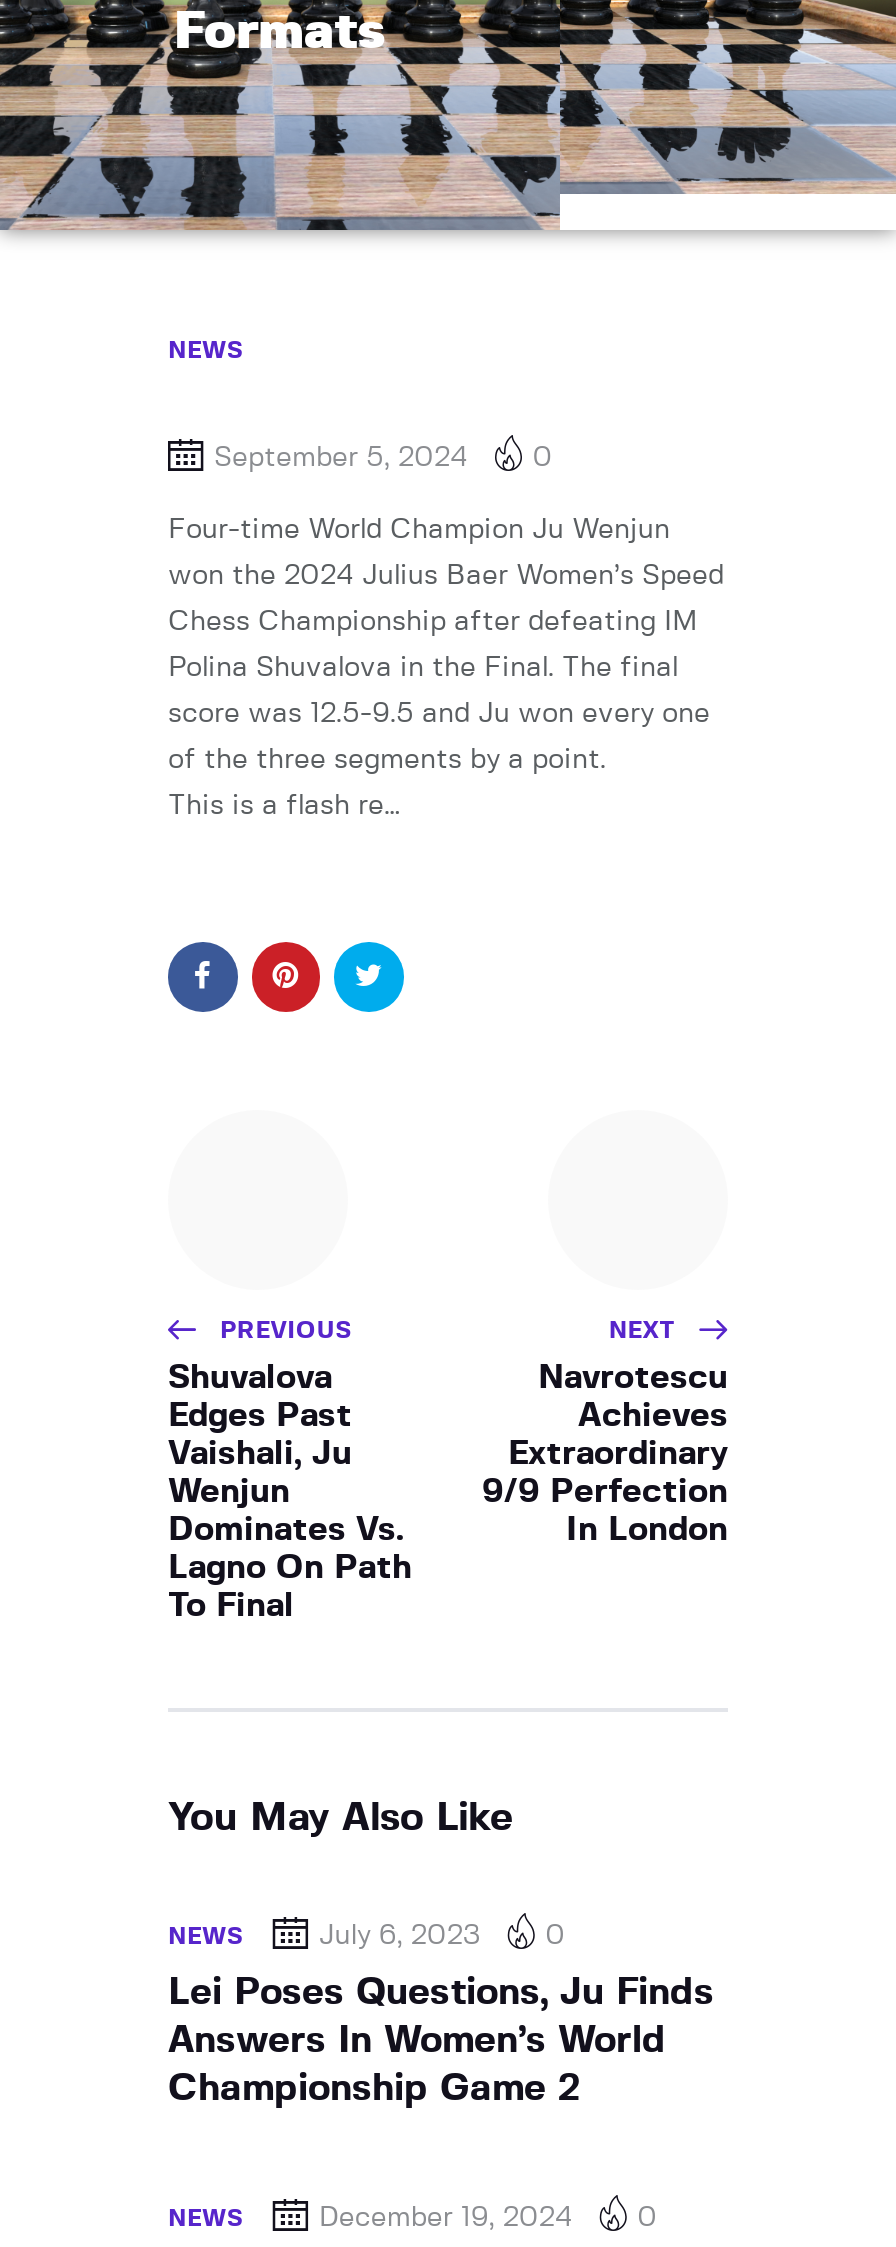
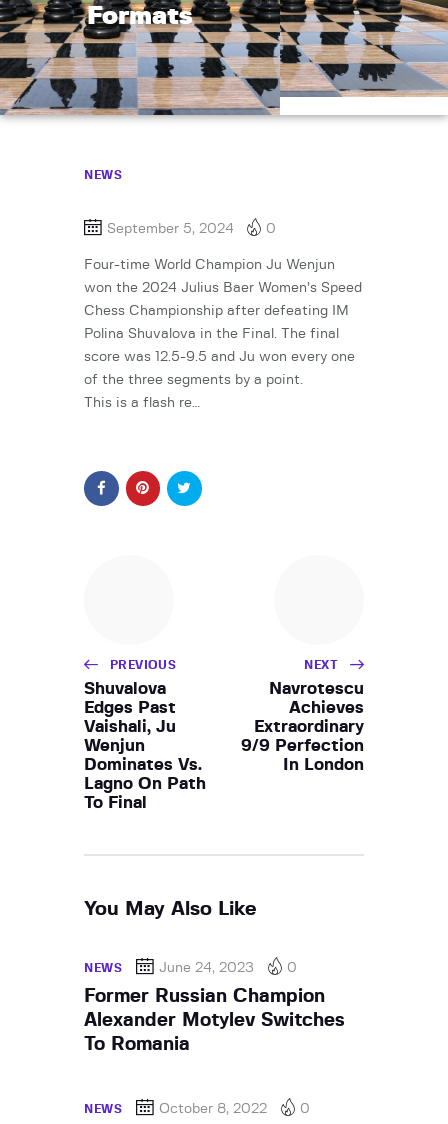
[319,1921,481,1949] July 6, 2023 -> [159,961,254,975] June 24, 2023
[168,1973,714,2107] Lei Poses Questions, Ju Finds | Answers In Women’s World | Championship Game 2 -> [84,987,345,1054] Former Russian Champion | Alexander Motylev Switches | To Romania
[319,2203,573,2231] December 19, 2024 -> [159,1102,267,1116] October 8, 2022

